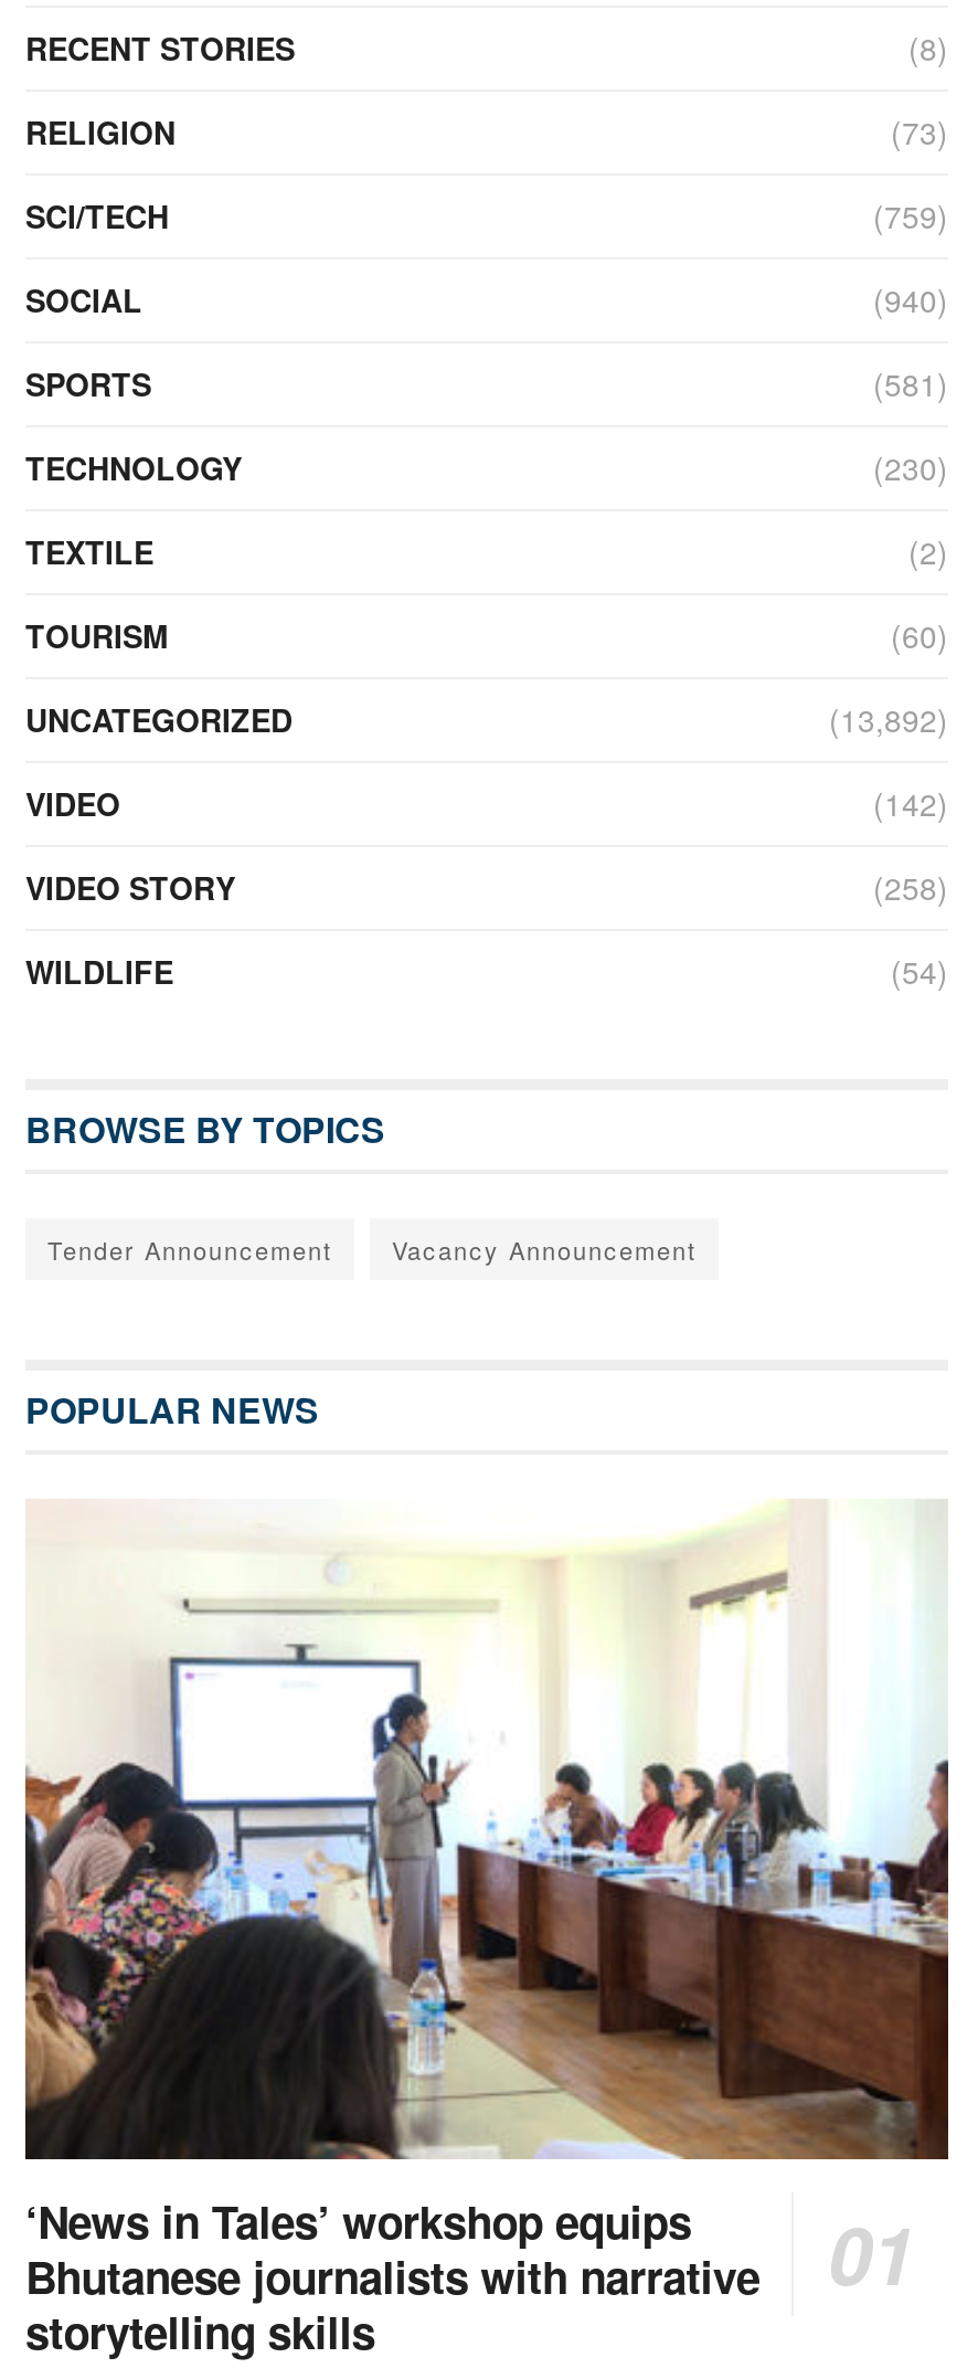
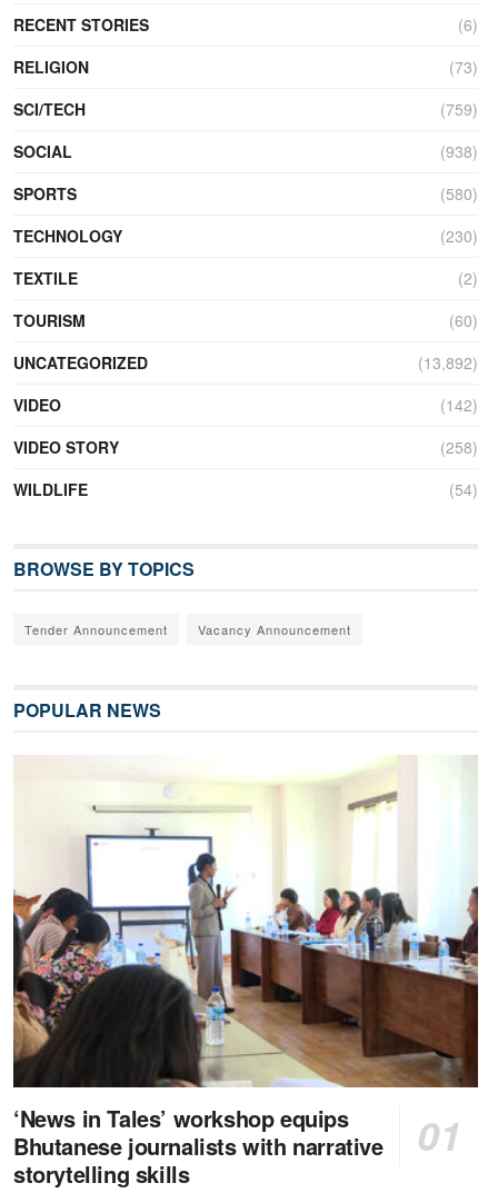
[908,25,948,69] (8) -> [458,14,478,36] (6)
[873,277,948,321] (940) -> [440,140,478,163] (938)
[873,361,948,405] (581) -> [440,183,478,205] (580)

